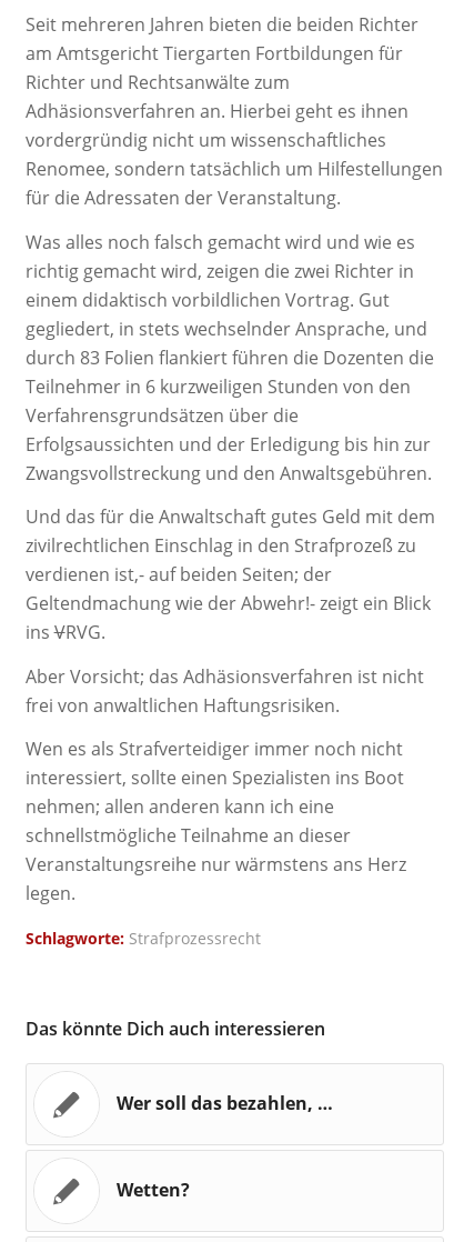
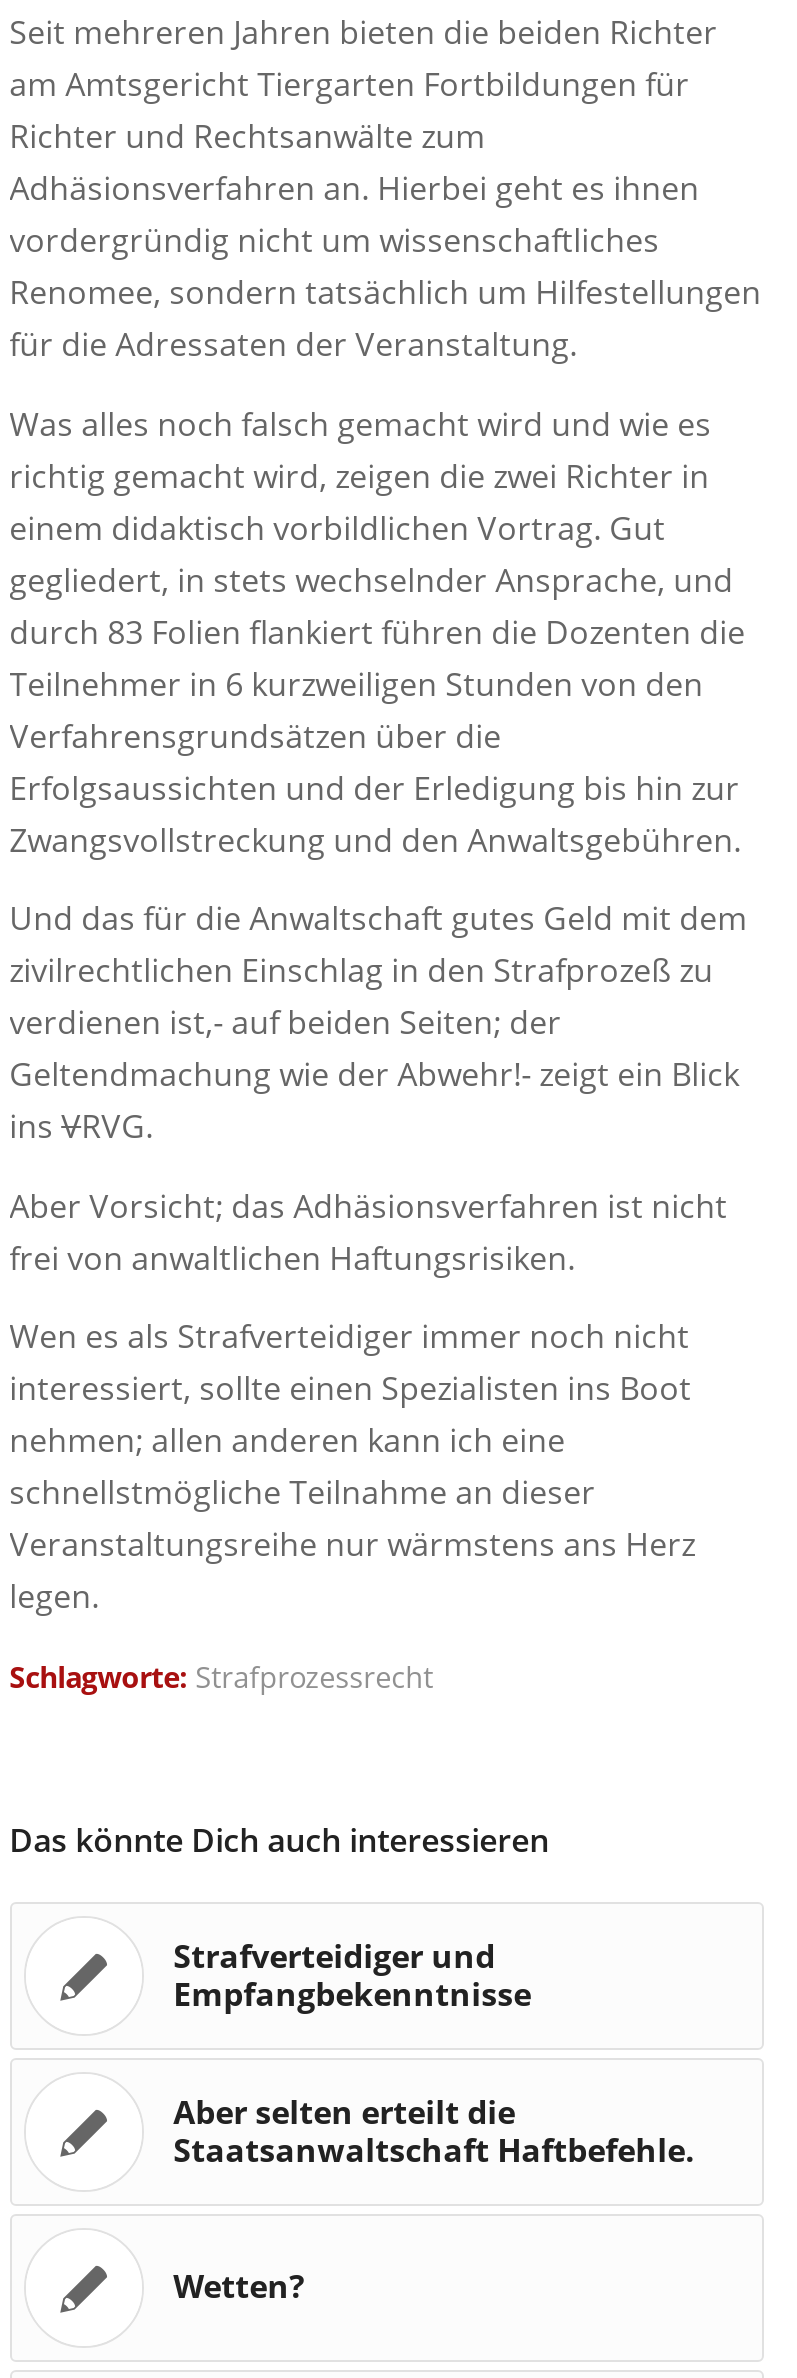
[116,1091,333,1115] Wer soll das bezahlen, … -> [173,1934,695,2172] Strafverteidiger und | Empfangbekenntnisse | Aber selten erteilt die | Staatsanwaltschaft Haftbefehle.

